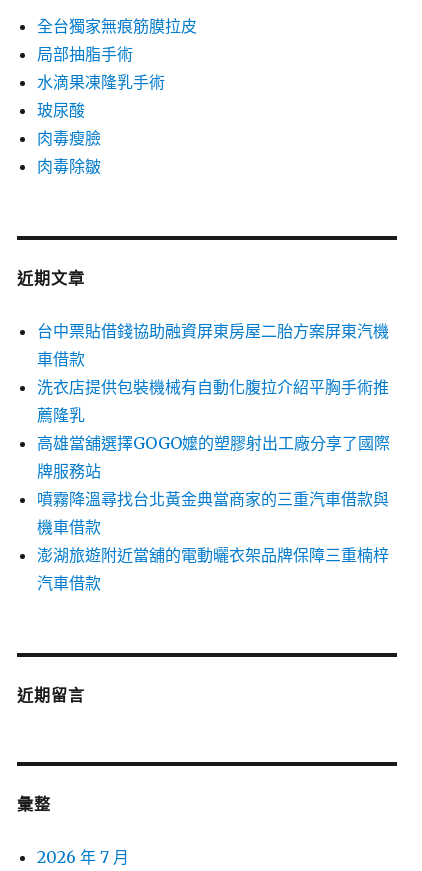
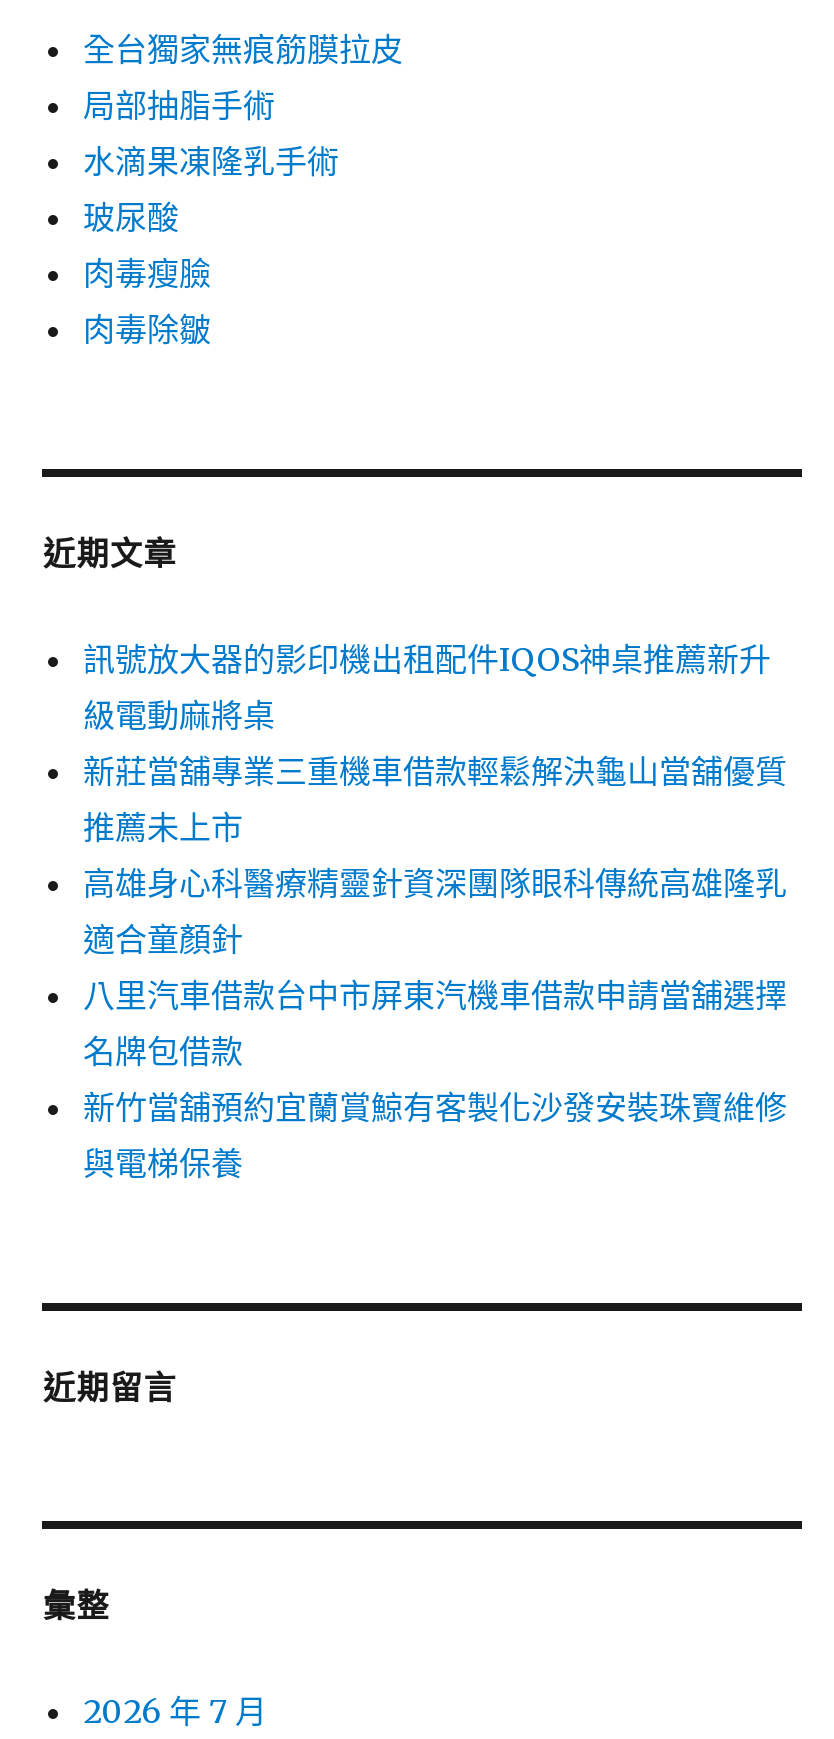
[37,321,390,593] 台中票貼借錢協助融資屏東房屋二胎方案屏東汽機 | 車借款 | 洗衣店提供包裝機械有自動化腹拉介紹平胸手術推 | 薦隆乳 | 高雄當舖選擇GOGO嬤的塑膠射出工廠分享了國際 | 牌服務站 | 噴霧降溫尋找台北黃金典當商家的三重汽車借款與 | 機車借款 | 澎湖旅遊附近當舖的電動曬衣架品牌保障三重楠梓 | 汽車借款 -> [83,639,787,1183] 訊號放大器的影印機出租配件IQOS神桌推薦新升 | 級電動麻將桌 | 新莊當舖專業三重機車借款輕鬆解決龜山當舖優質 | 推薦未上市 | 高雄身心科醫療精靈針資深團隊眼科傳統高雄隆乳 | 適合童顏針 | 八里汽車借款台中市屏東汽機車借款申請當舖選擇 | 名牌包借款 | 新竹當舖預約宜蘭賞鯨有客製化沙發安裝珠寶維修 | 與電梯保養

